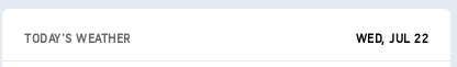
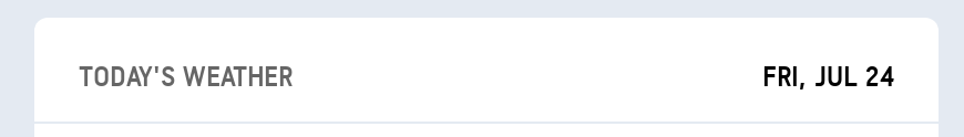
[355,30,428,47] WED, JUL 22 -> [762,61,894,94] FRI, JUL 24

